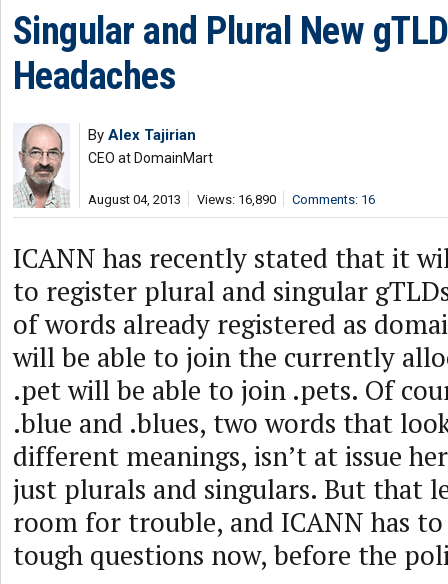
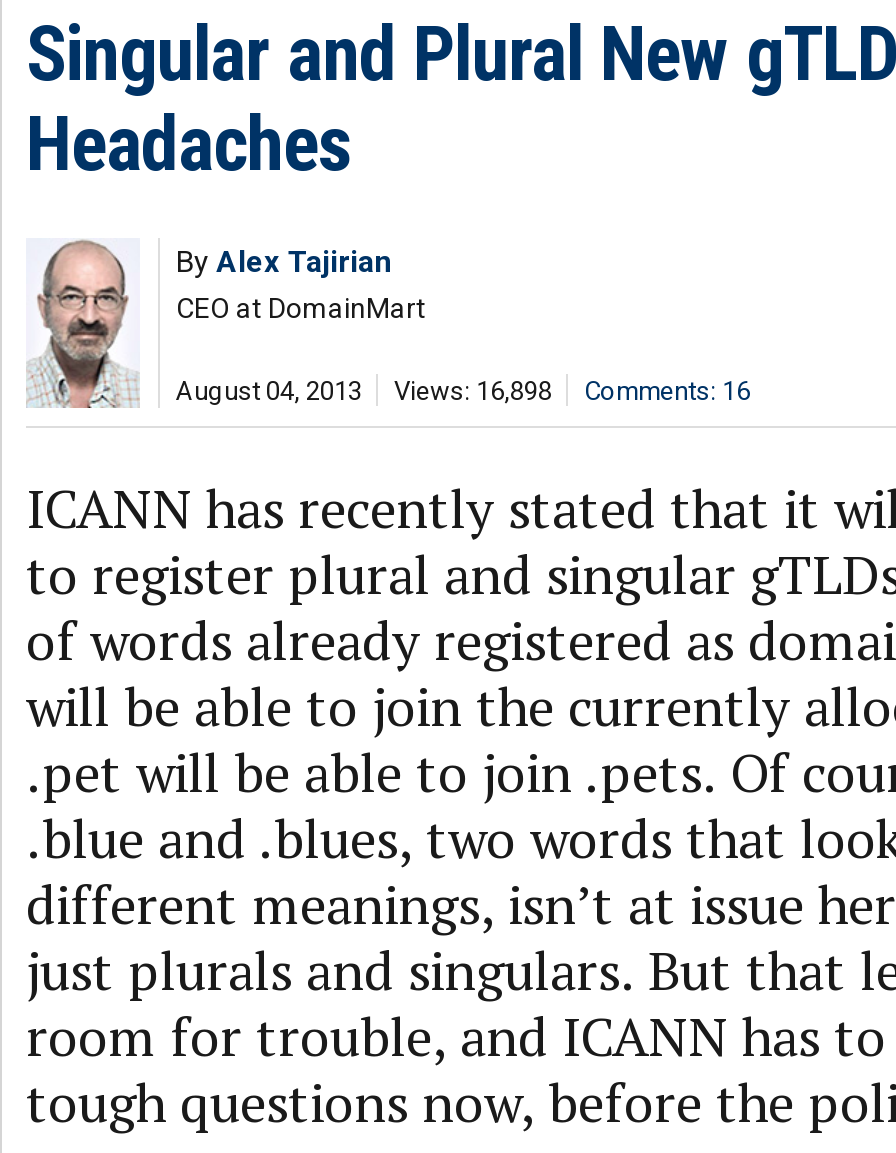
[88,192,375,207] August 04, 2013 Views: 16,890 Comments: 16 -> [176,376,750,406] August 04, 2013 Views: 16,898 Comments: 16

